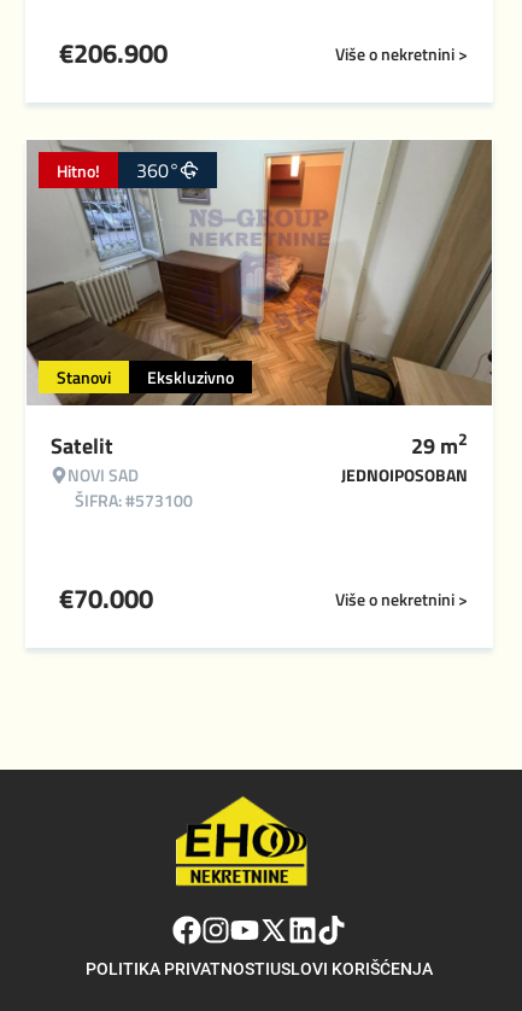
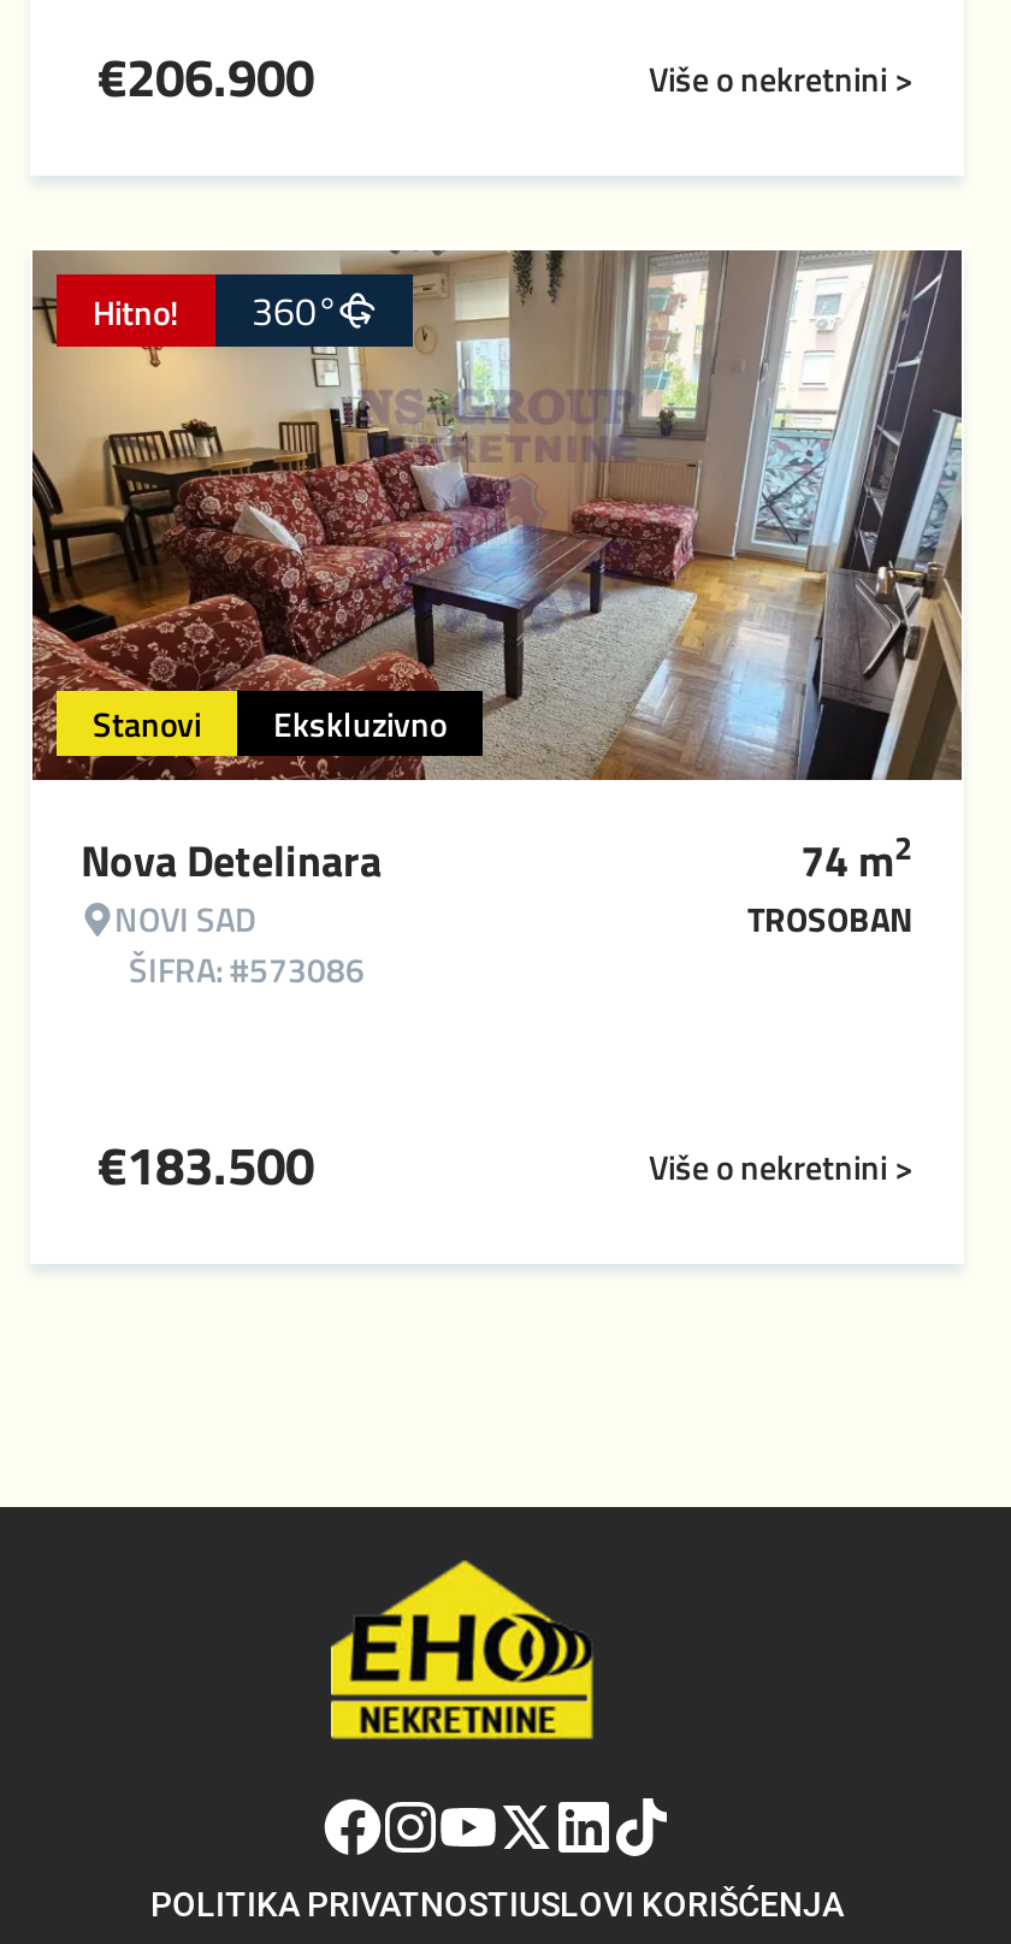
[27,140,493,487] [image] | 29 m2 | JEDNOIPOSOBAN -> [30,248,962,944] [image] | 74 m2 | TROSOBAN
[51,429,113,462] Satelit -> [81,828,382,893] Nova Detelinara
[75,487,193,513] ŠIFRA: #573100 -> [129,944,365,994] ŠIFRA: #573086
[59,578,153,619] €70.000 -> [97,1124,314,1206] €183.500

